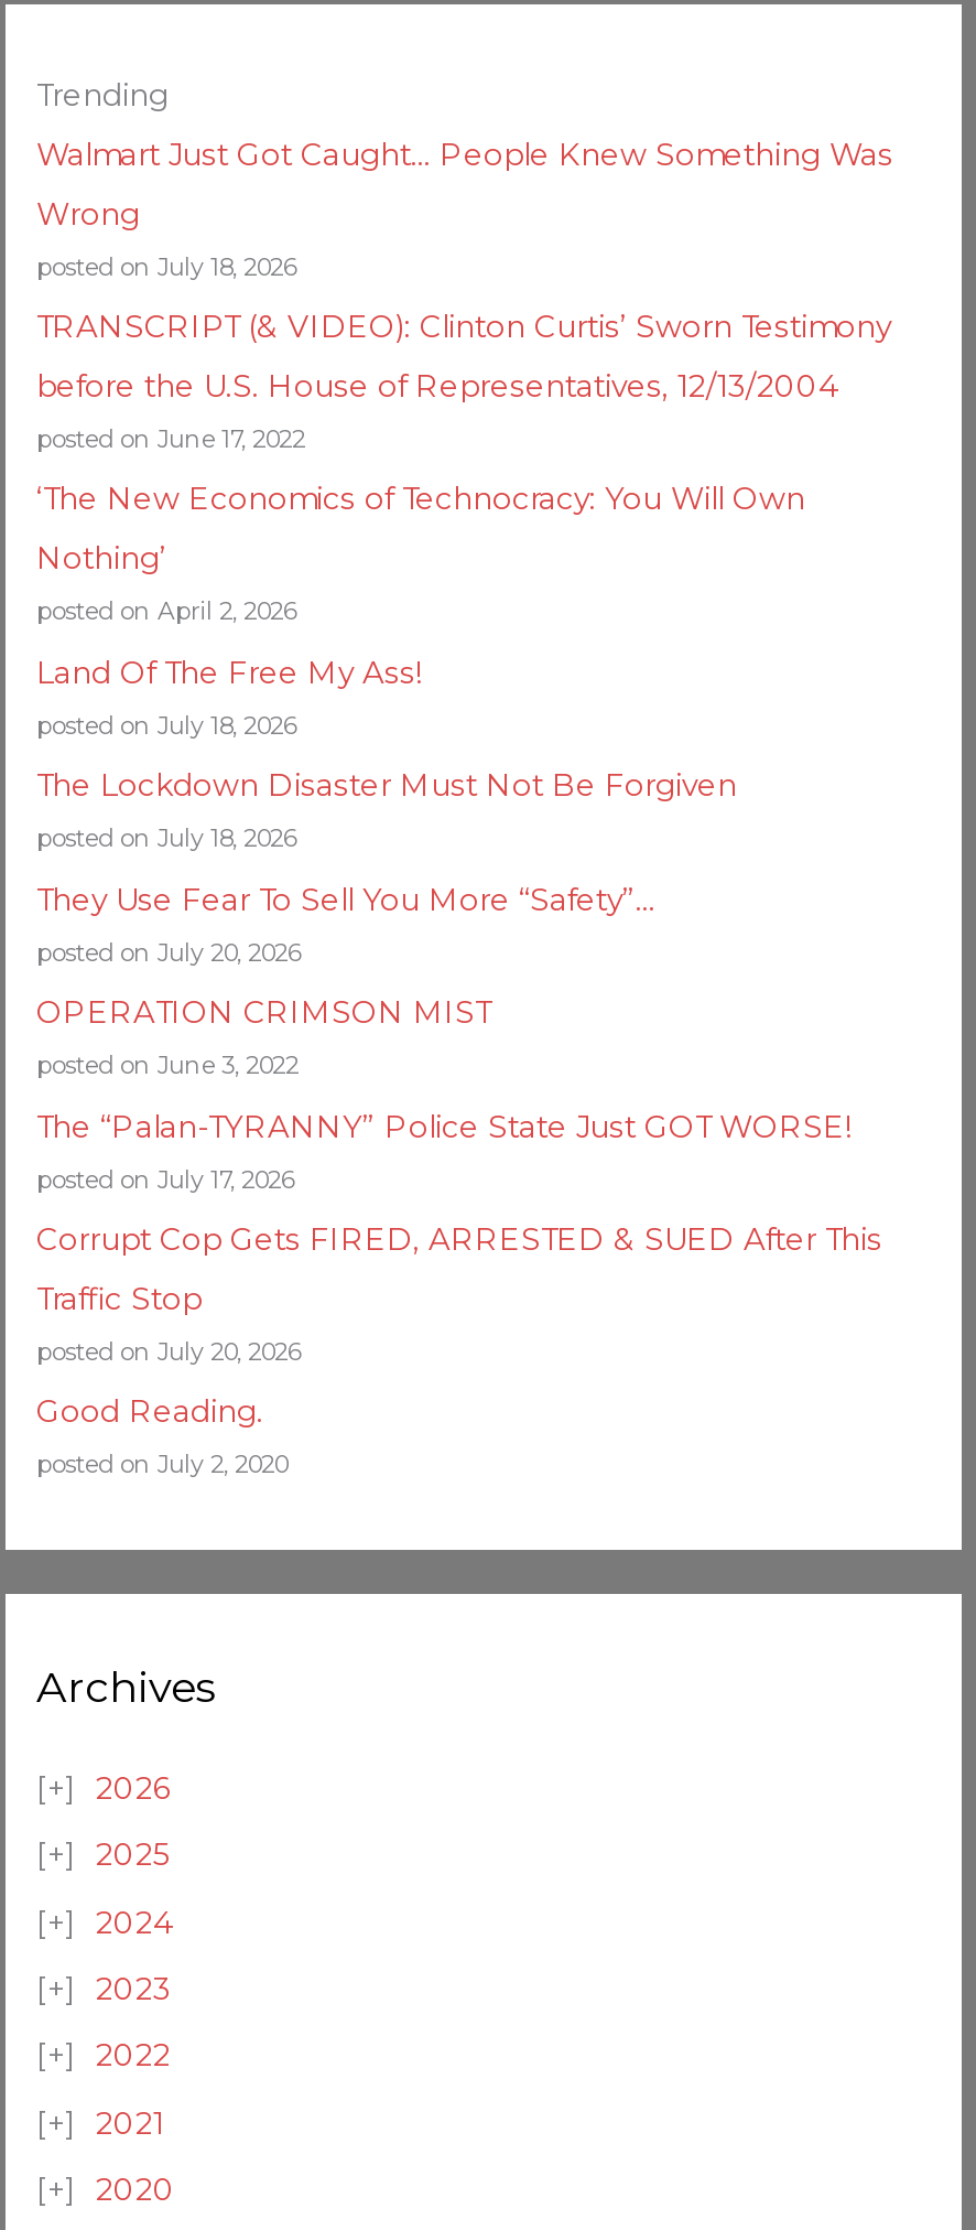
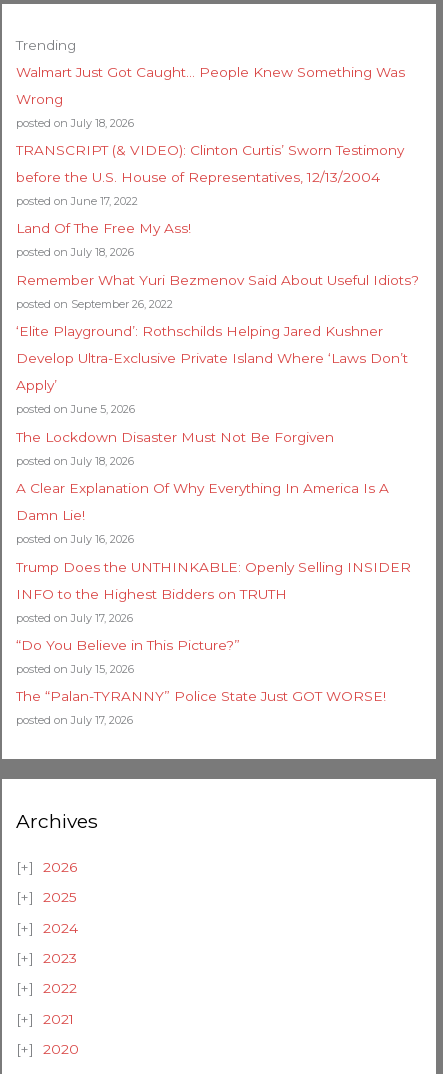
[36,482,805,627] ‘The New Economics of Technocracy: You Will Own | Nothing’ | posted on April 2, 2026 -> none
moved [36,655,422,741] -> [16,220,191,259]: Land Of The Free My Ass! | posted on July 18, 2026
none -> [16,272,419,416] Remember What Yuri Bezmenov Said About Useful Idiots? | posted on September 26, 2022 | ‘Elite Playground’: Rothschilds Helping Jared Kushner | Develop Ultra-Exclusive Private Island Where ‘Laws Don’t | Apply’ | posted on June 5, 2026
moved [36,768,737,854] -> [16,429,334,468]: The Lockdown Disaster Must Not Be Forgiven | posted on July 18, 2026
[36,881,655,1080] They Use Fear To Sell You More “Safety”… | posted on July 20, 2026 | OPERATION CRIMSON MIST | posted on June 3, 2022 -> [16,480,411,676] A Clear Explanation Of Why Everything In America Is A | Damn Lie! | posted on July 16, 2026 | Trump Does the UNTHINKABLE: Openly Selling INSIDER | INFO to the Highest Bidders on TRUTH | posted on July 17, 2026 | “Do You Believe in This Picture?” | posted on July 15, 2026
moved [36,1108,852,1194] -> [16,688,386,727]: The “Palan-TYRANNY” Police State Just GOT WORSE! | posted on July 17, 2026
[36,1221,882,1480] Corrupt Cop Gets FIRED, ARRESTED & SUED After This | Traffic Stop | posted on July 20, 2026 | Good Reading. | posted on July 2, 2020 -> none

